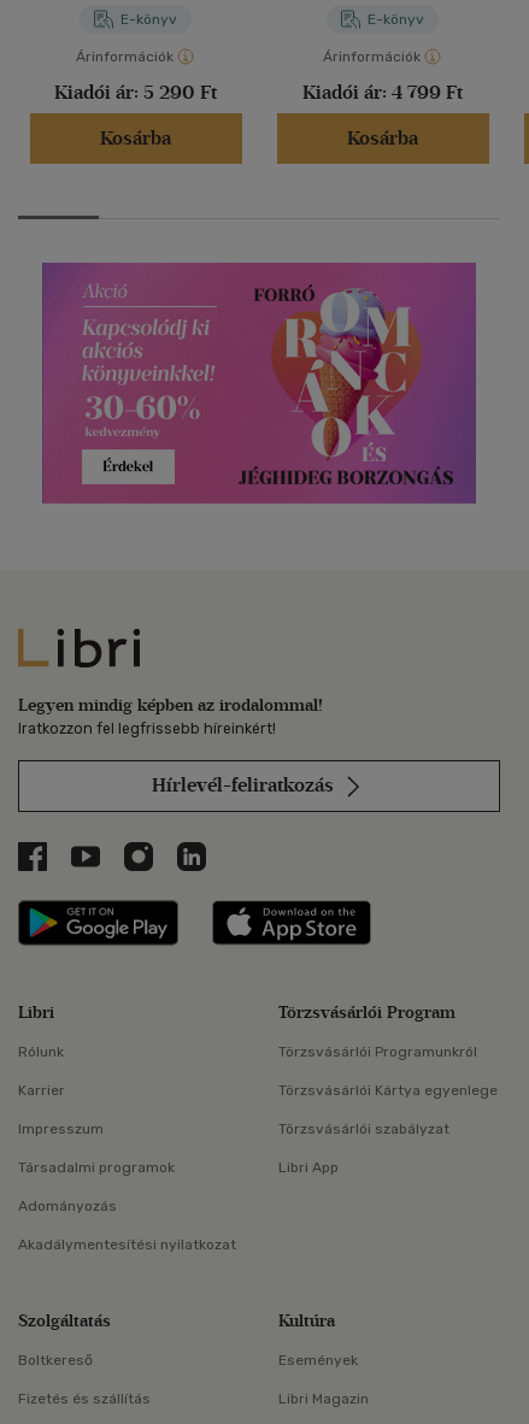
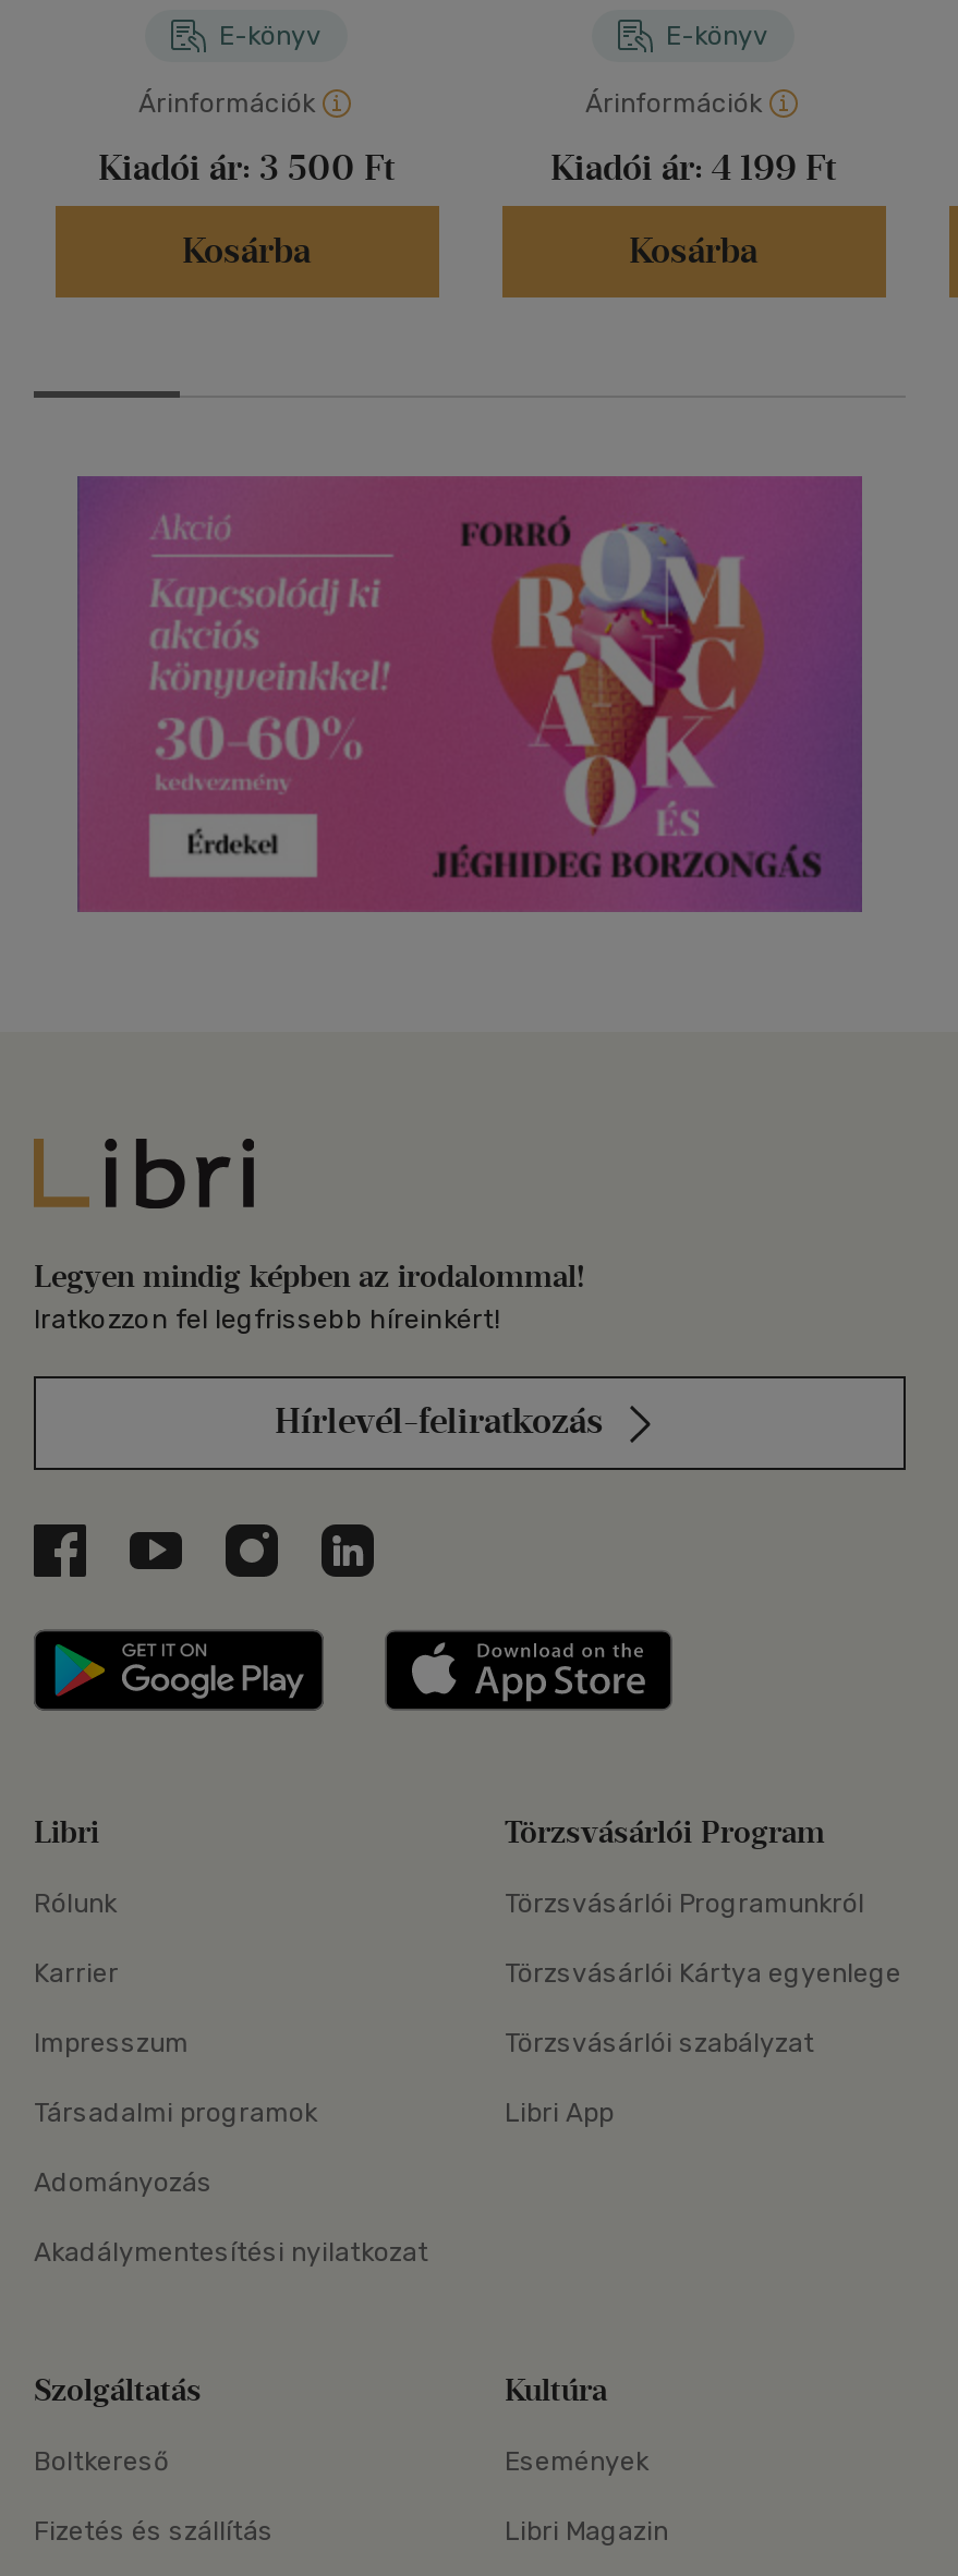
[54,81,217,104] Kiadói ár: 5 290 Ft -> [98,148,395,189] Kiadói ár: 3 500 Ft
[302,81,463,104] Kiadói ár: 4 799 Ft -> [550,148,836,189] Kiadói ár: 4 199 Ft

